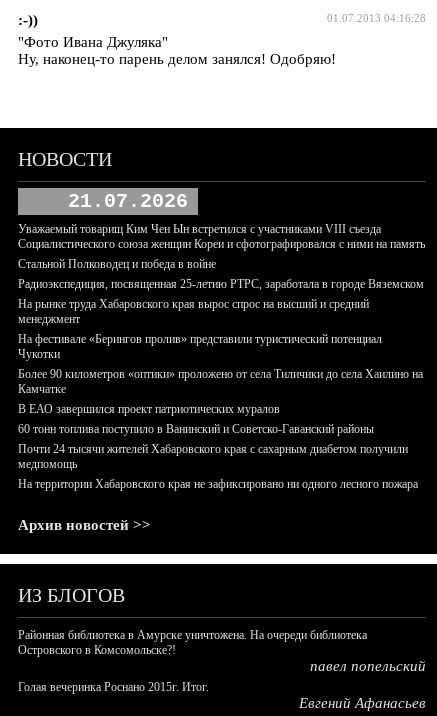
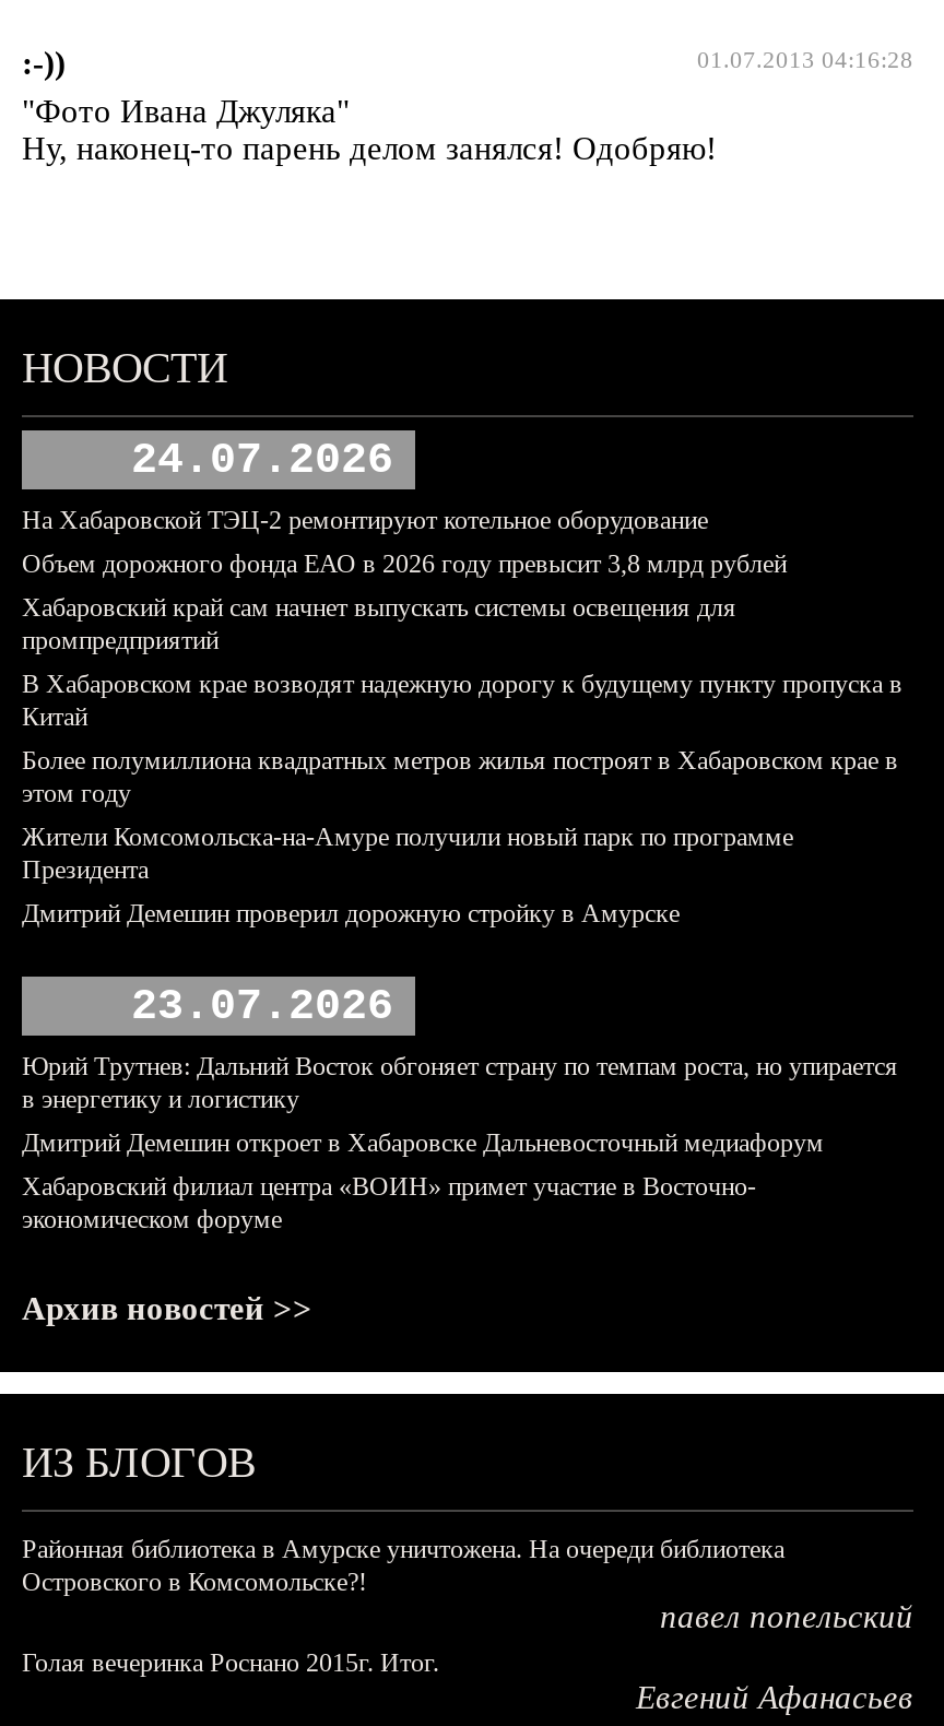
[18,190,425,491] 21.07.2026 | Уважаемый товарищ Ким Чен Ын встретился с участниками VIII съезда | Социалистического союза женщин Кореи и сфотографировался с ними на память | Стальной Полководец и победа в войне | Радиоэкспедиция, посвященная 25-летию РТРС, заработала в городе Вяземском | На рынке труда Хабаровского края вырос спрос на высший и средний | менеджмент | На фестивале «Берингов пролив» представили туристический потенциал | Чукотки | Более 90 километров «оптики» проложено от села Тиличики до села Хаилино на | Камчатке | В ЕАО завершился проект патриотических муралов | 60 тонн топлива поступило в Ванинский и Советско-Гаванский районы | Почти 24 тысячи жителей Хабаровского края с сахарным диабетом получили | медпомощь | На территории Хабаровского края не зафиксировано ни одного лесного пожара -> [22,435,902,1234] 24.07.2026 | На Хабаровской ТЭЦ-2 ремонтируют котельное оборудование | Объем дорожного фонда ЕАО в 2026 году превысит 3,8 млрд рублей | Хабаровский край сам начнет выпускать системы освещения для | промпредприятий | В Хабаровском крае возводят надежную дорогу к будущему пункту пропуска в | Китай | Более полумиллиона квадратных метров жилья построят в Хабаровском крае в | этом году | Жители Комсомольска-на-Амуре получили новый парк по программе | Президента | Дмитрий Демешин проверил дорожную стройку в Амурске | 23.07.2026 | Юрий Трутнев: Дальний Восток обгоняет страну по темпам роста, но упирается | в энергетику и логистику | Дмитрий Демешин откроет в Хабаровске Дальневосточный медиафорум | Хабаровский филиал центра «ВОИН» примет участие в Восточно- | экономическом форуме

